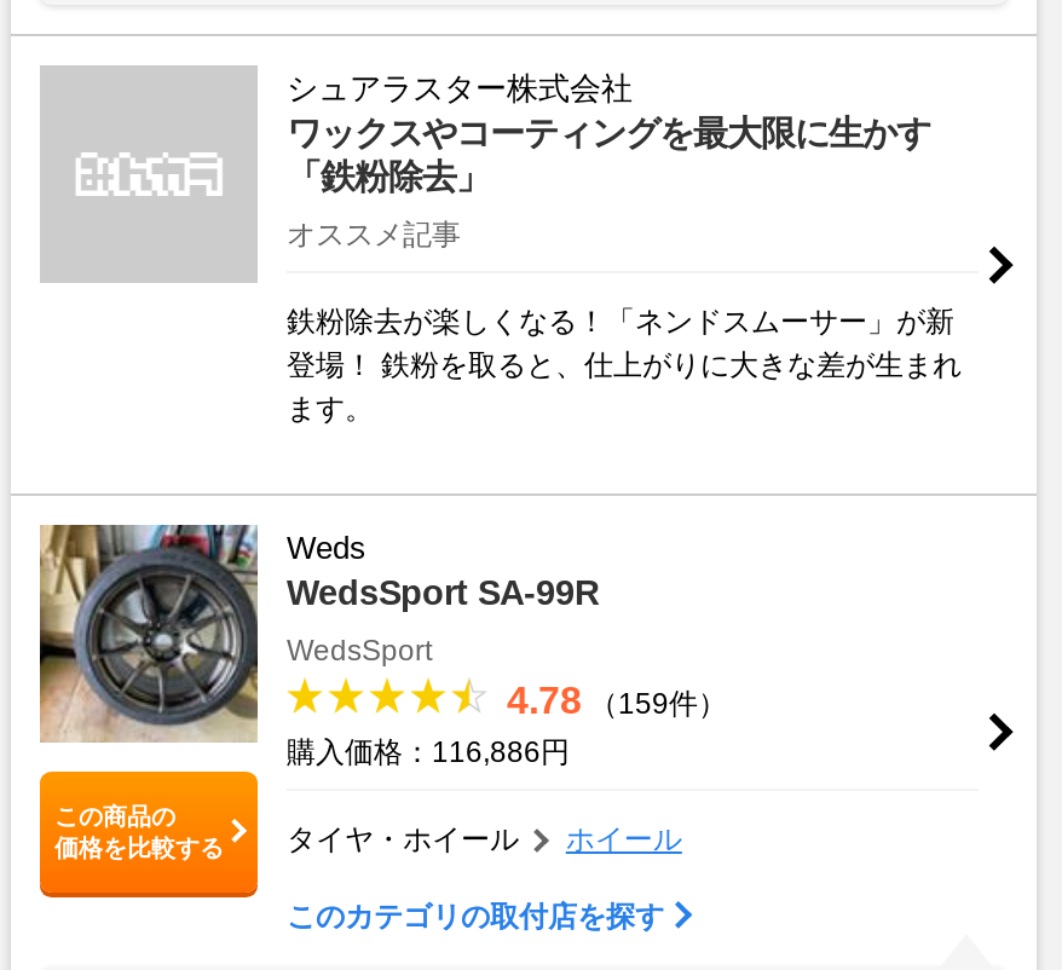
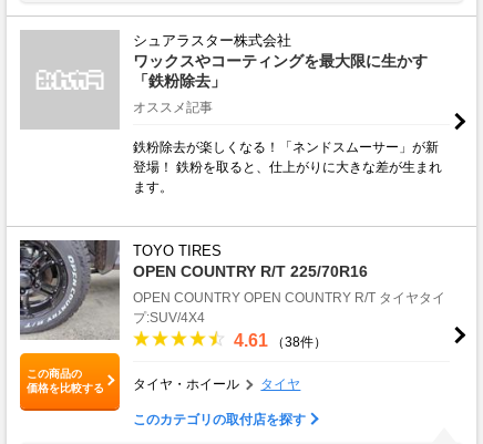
[37,522,599,738] [image] | Weds | WedsSport SA-99R -> [19,239,368,339] [image] | TOYO TIRES | OPEN COUNTRY R/T 225/70R16
[287,633,727,768] WedsSport | 4.78 （159件） | 購入価格：116,886円 -> [133,290,445,349] OPEN COUNTRY OPEN COUNTRY R/T タイヤタイ | プ:SUV/4X4 | 4.61 （38件）
[566,821,682,855] ホイール -> [261,376,301,392] タイヤ

